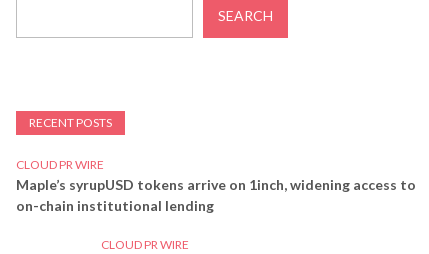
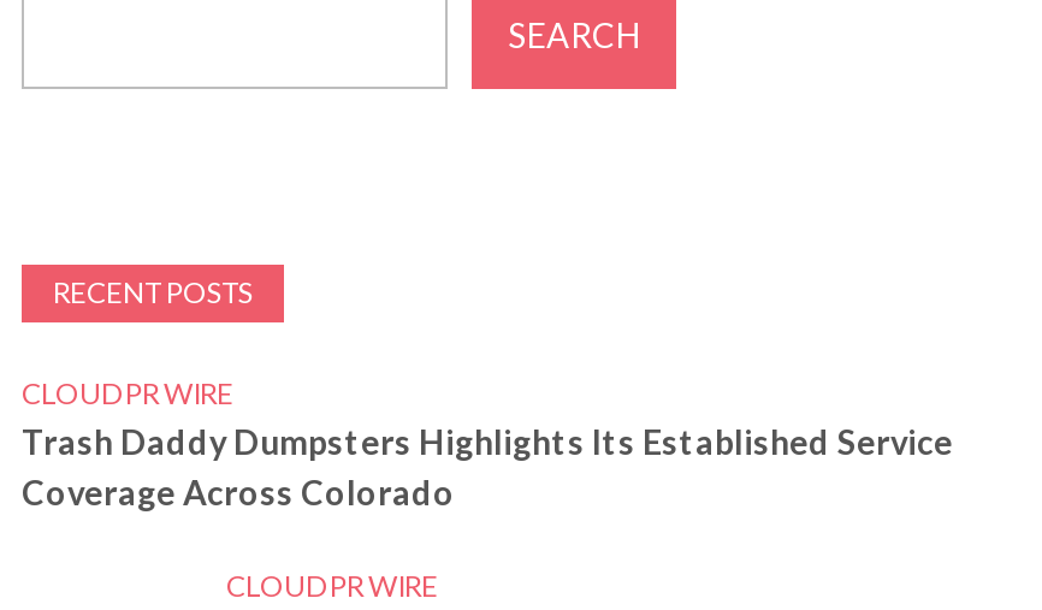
[16,176,416,214] Maple’s syrupUSD tokens arrive on 1inch, widening access to | on-chain institutional lending -> [22,421,953,513] Trash Daddy Dumpsters Highlights Its Established Service | Coverage Across Colorado

